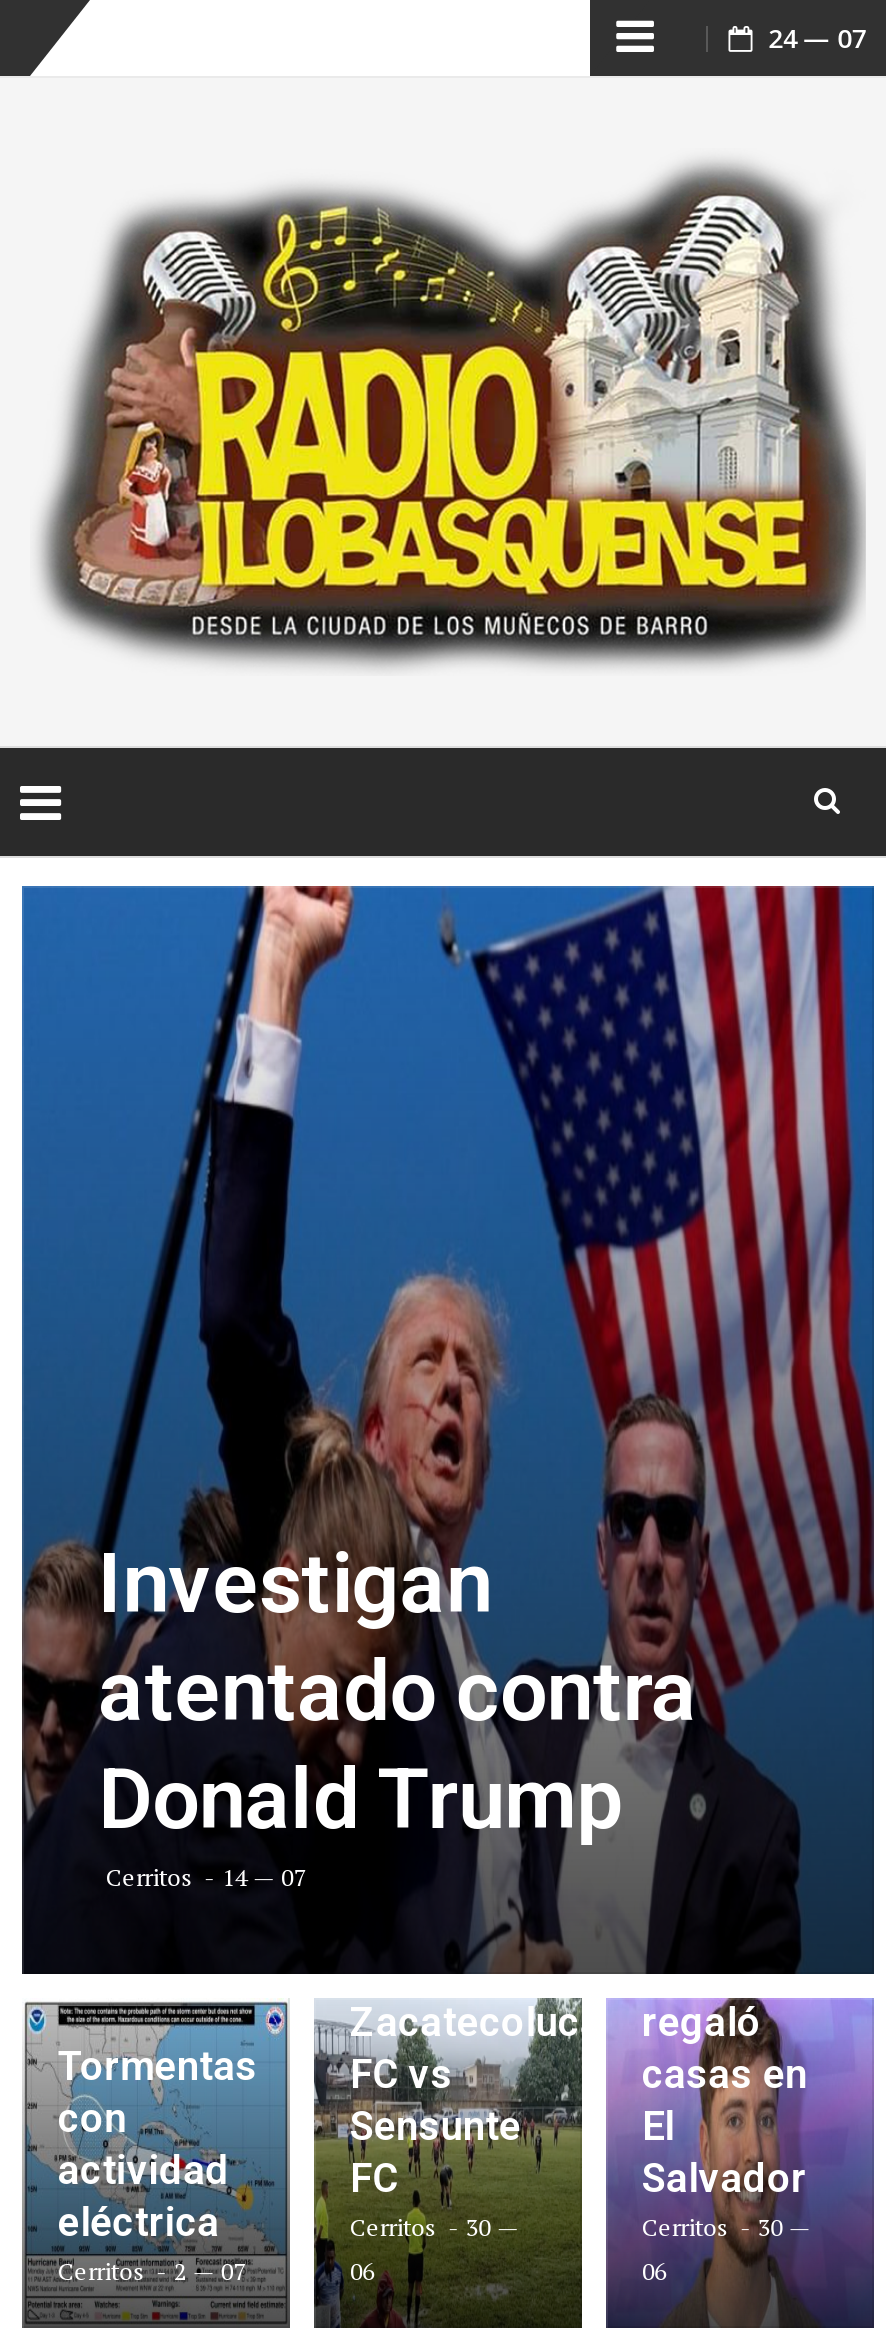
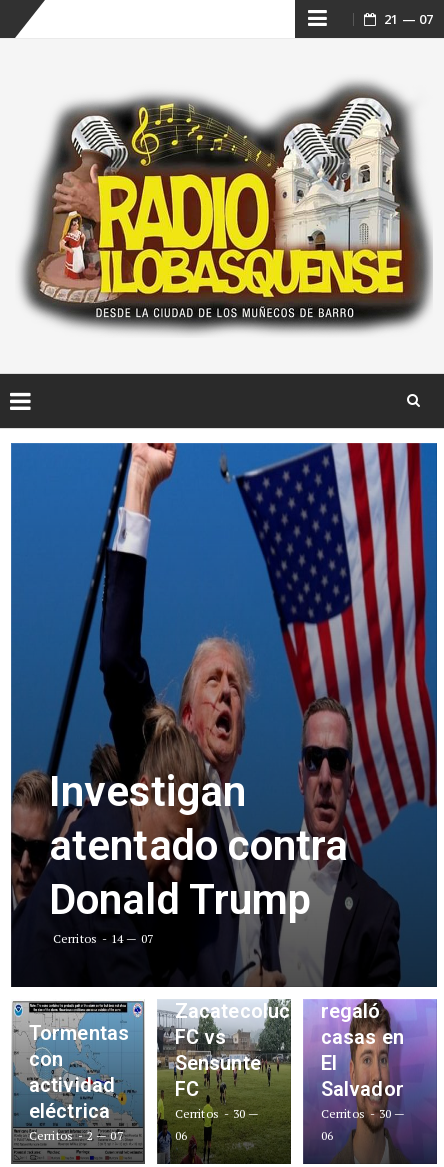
[769,20,866,56] 24 — 07 -> [384,10,433,28] 21 — 07

